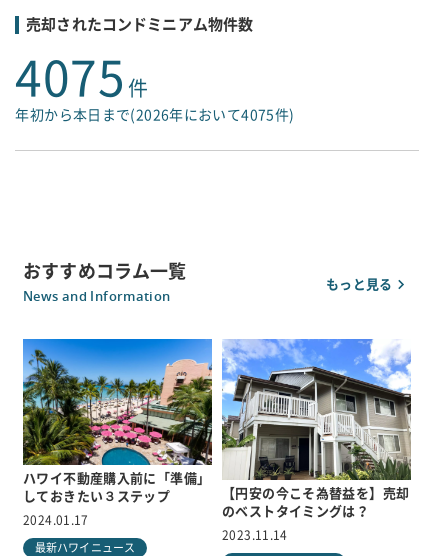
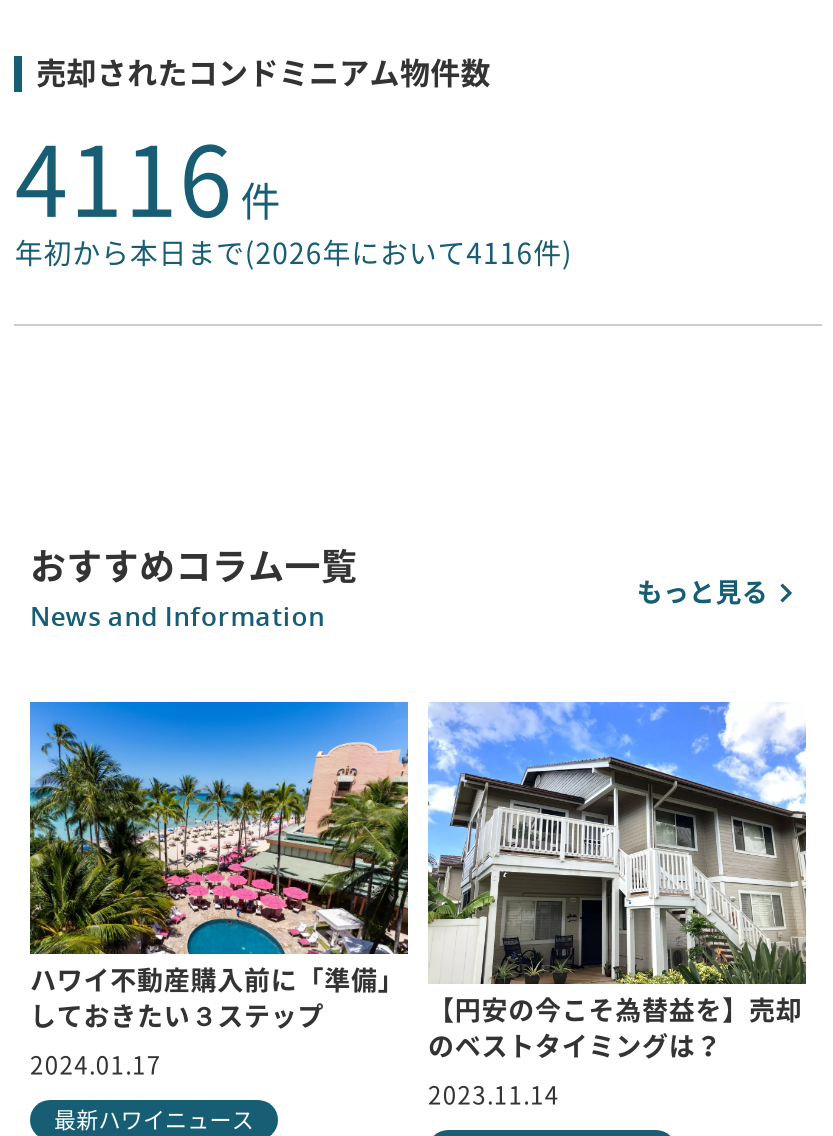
[15,54,149,102] 4075 件 -> [15,131,281,227] 4116 件
[15,108,294,122] 年初から本日まで(2026年において4075件) -> [15,239,573,267] 年初から本日まで(2026年において4116件)

